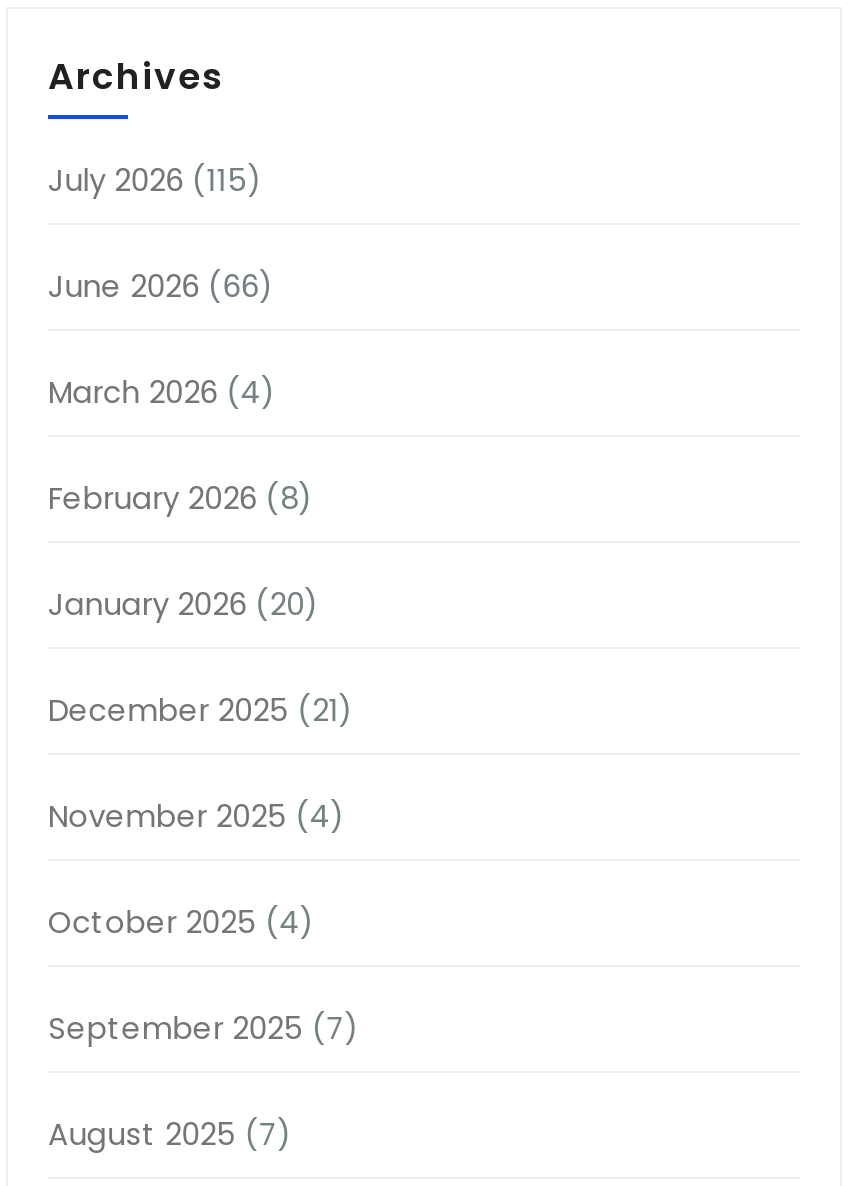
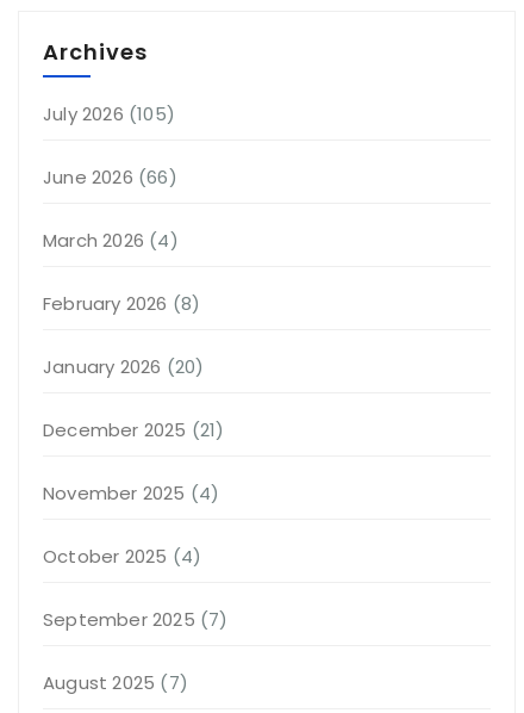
[48,159,262,201] July 2026 (115) -> [43,101,175,126] July 2026 (105)

